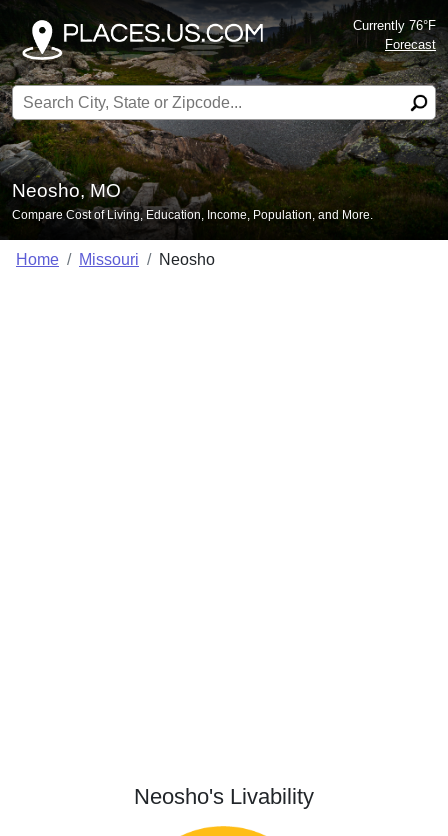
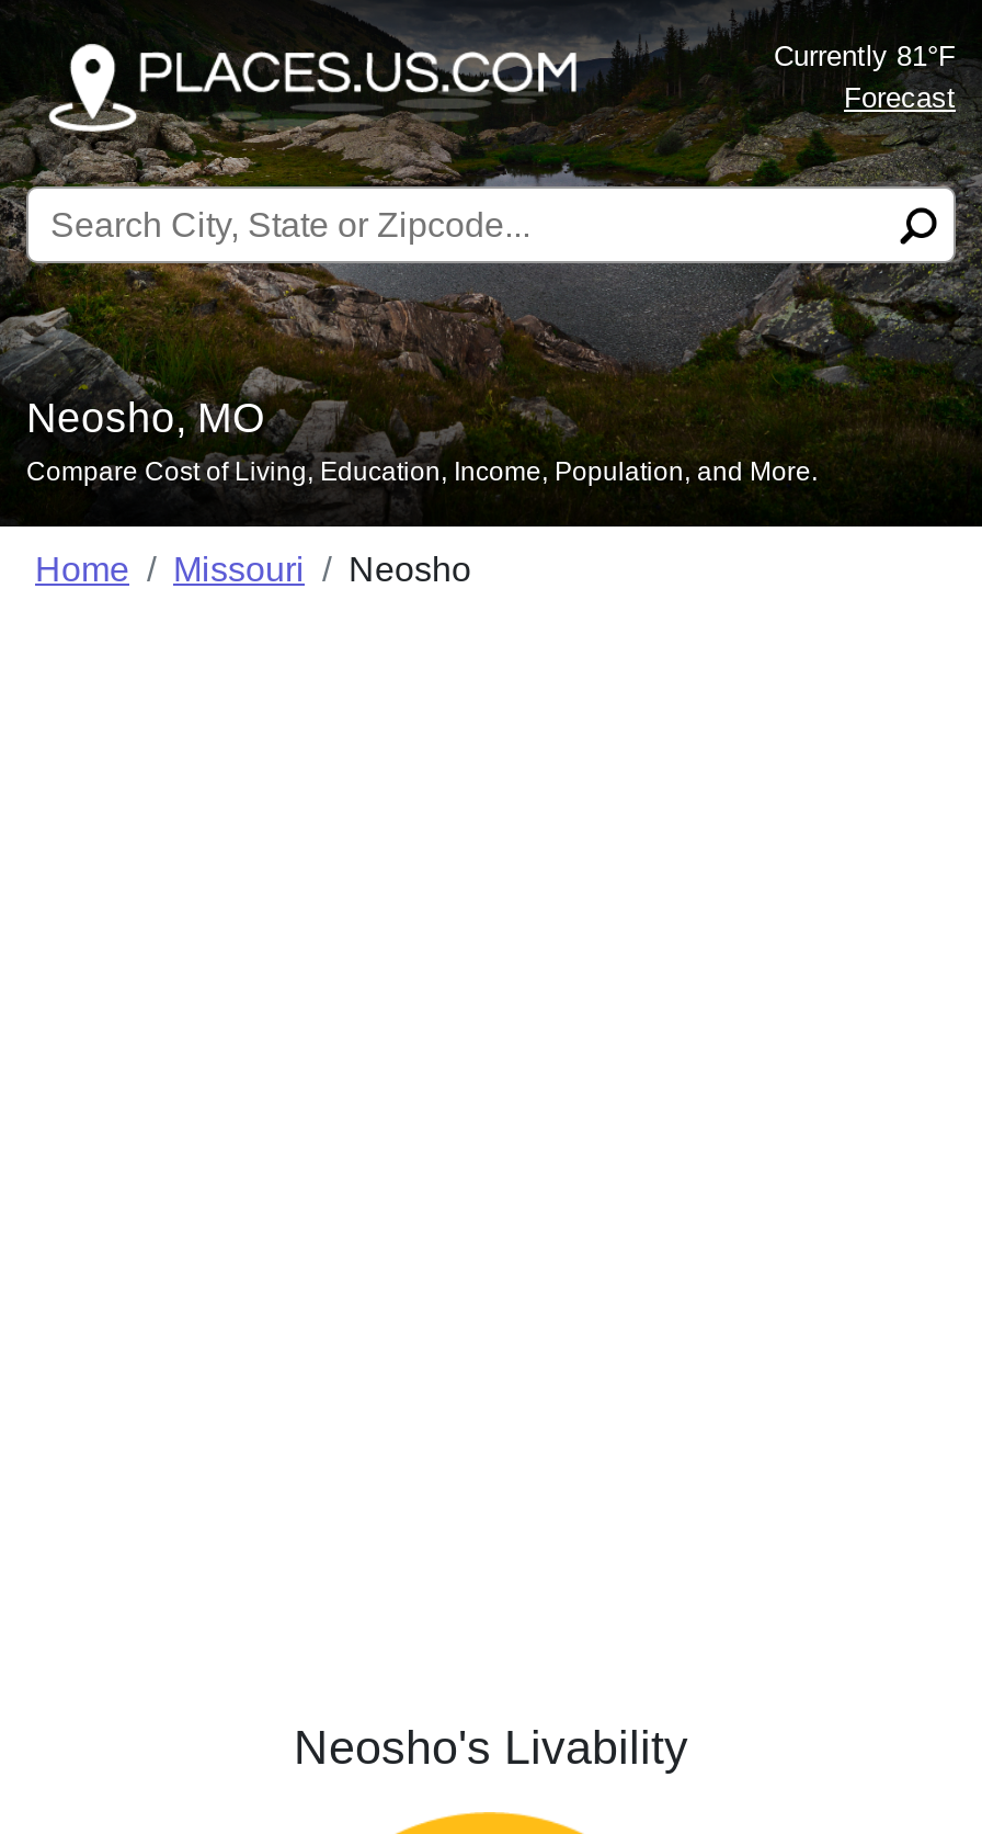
[353,18,436,33] Currently 76°F -> [774,39,956,72] Currently 81°F

